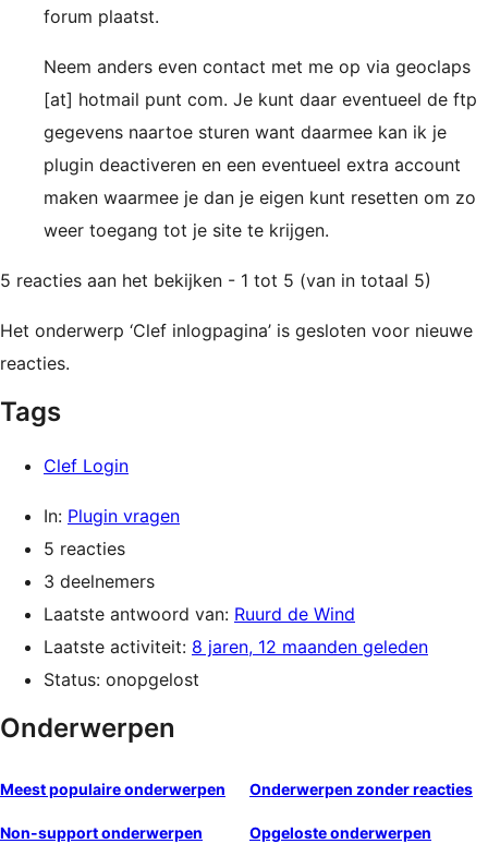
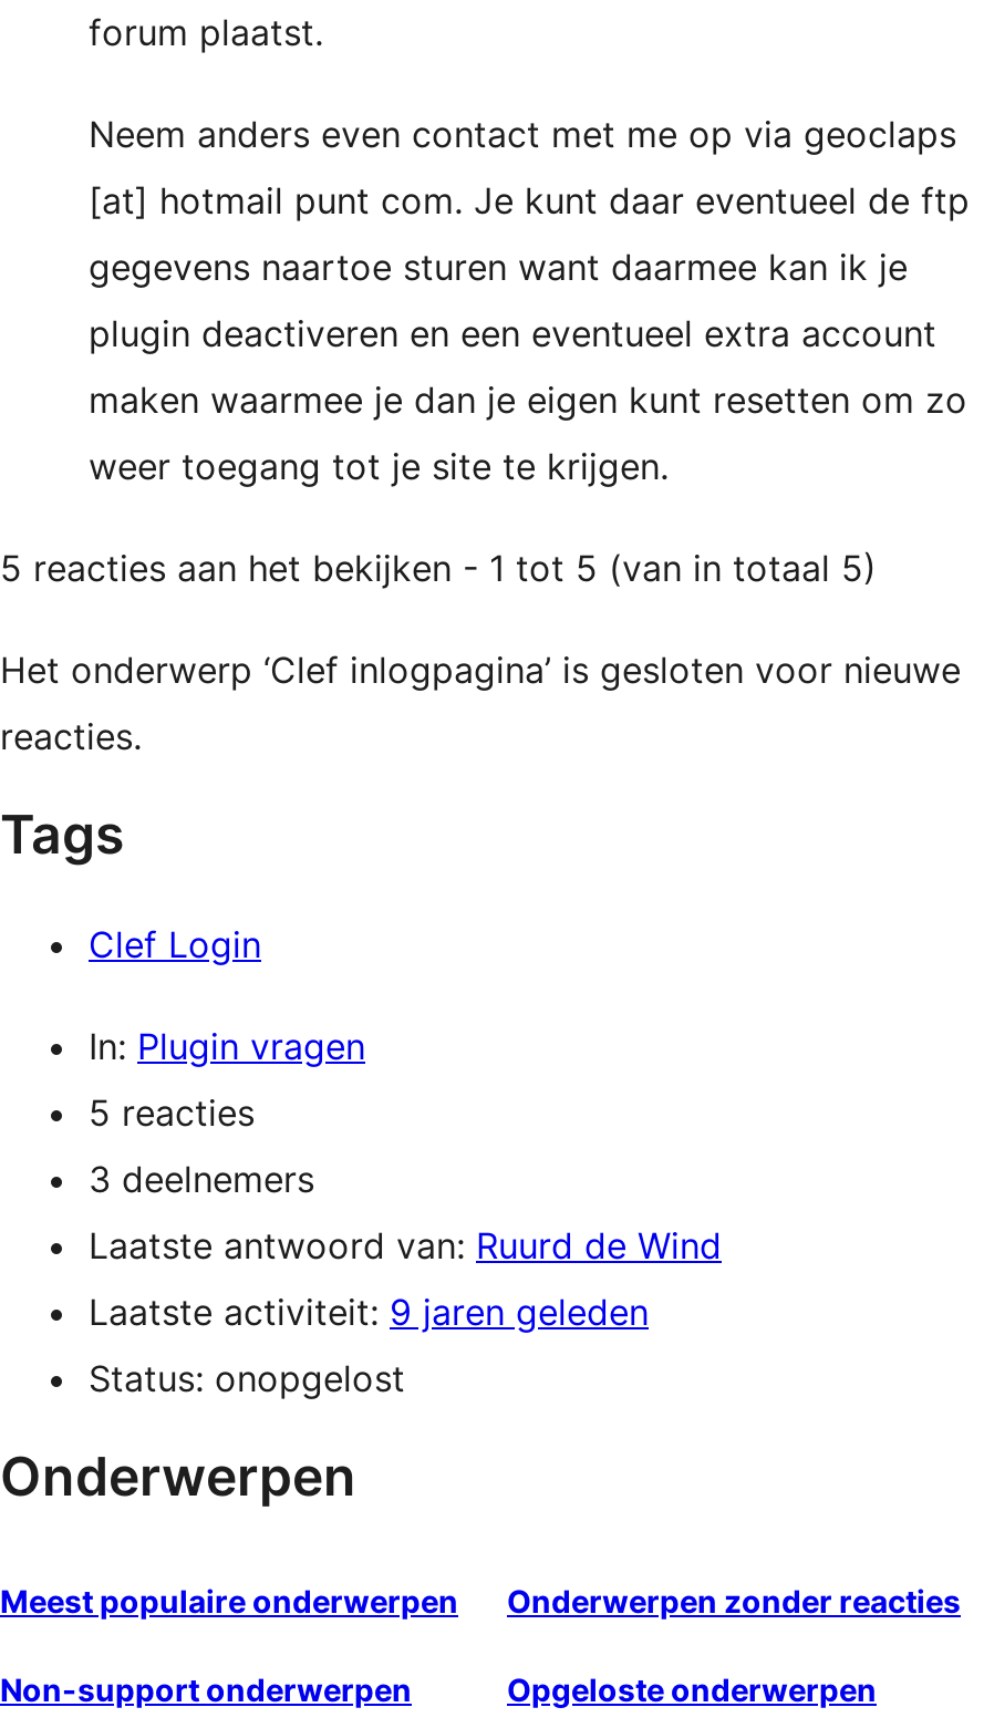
[44,636,428,658] Laatste activiteit: 8 jaren, 12 maanden geleden -> [89,1290,649,1334] Laatste activiteit: 9 jaren geleden

